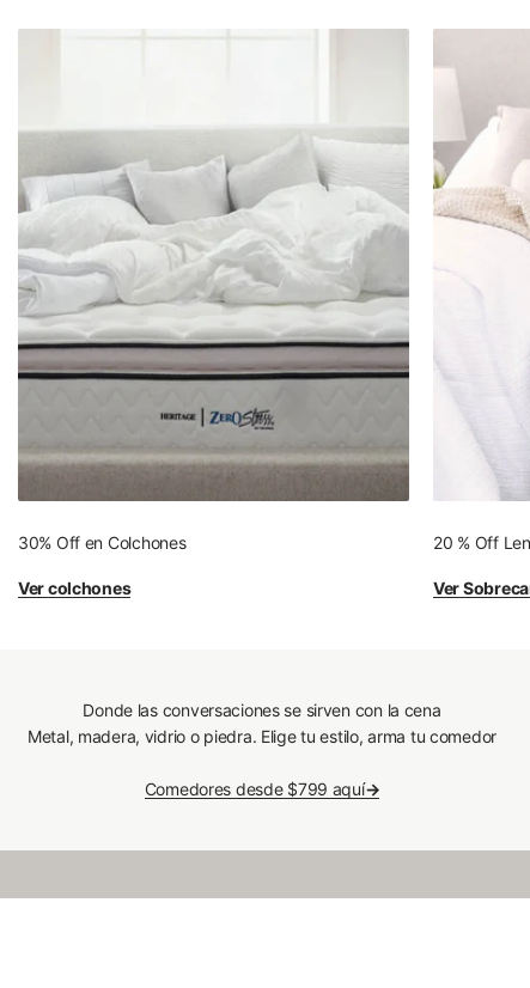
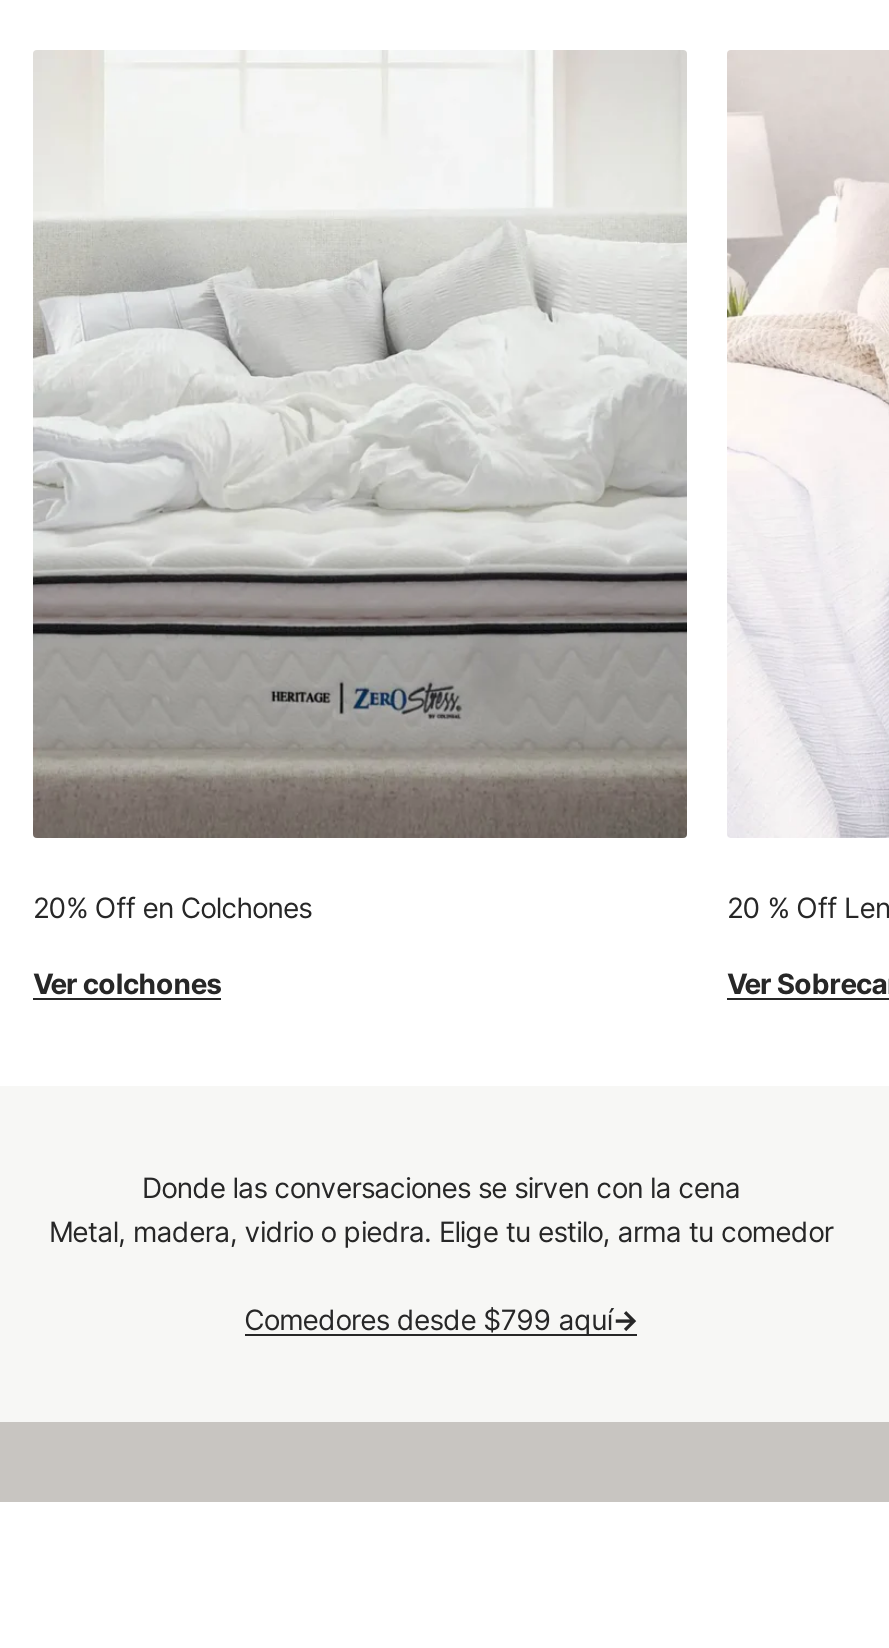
[18,532,186,552] 30% Off en Colchones -> [33,890,312,924] 20% Off en Colchones

